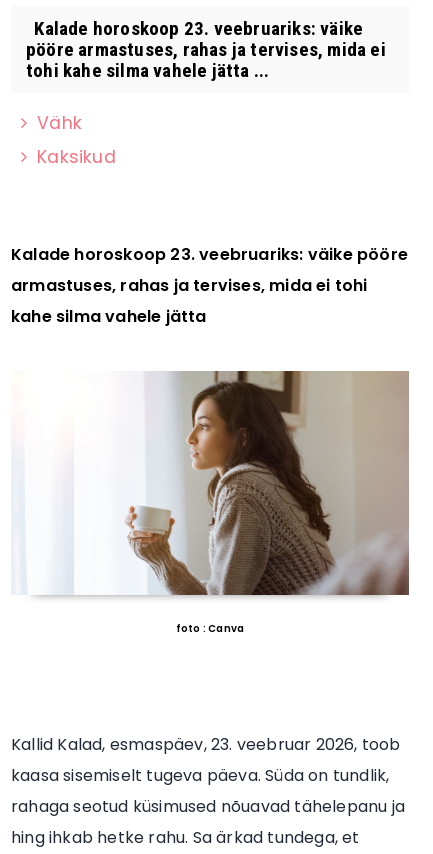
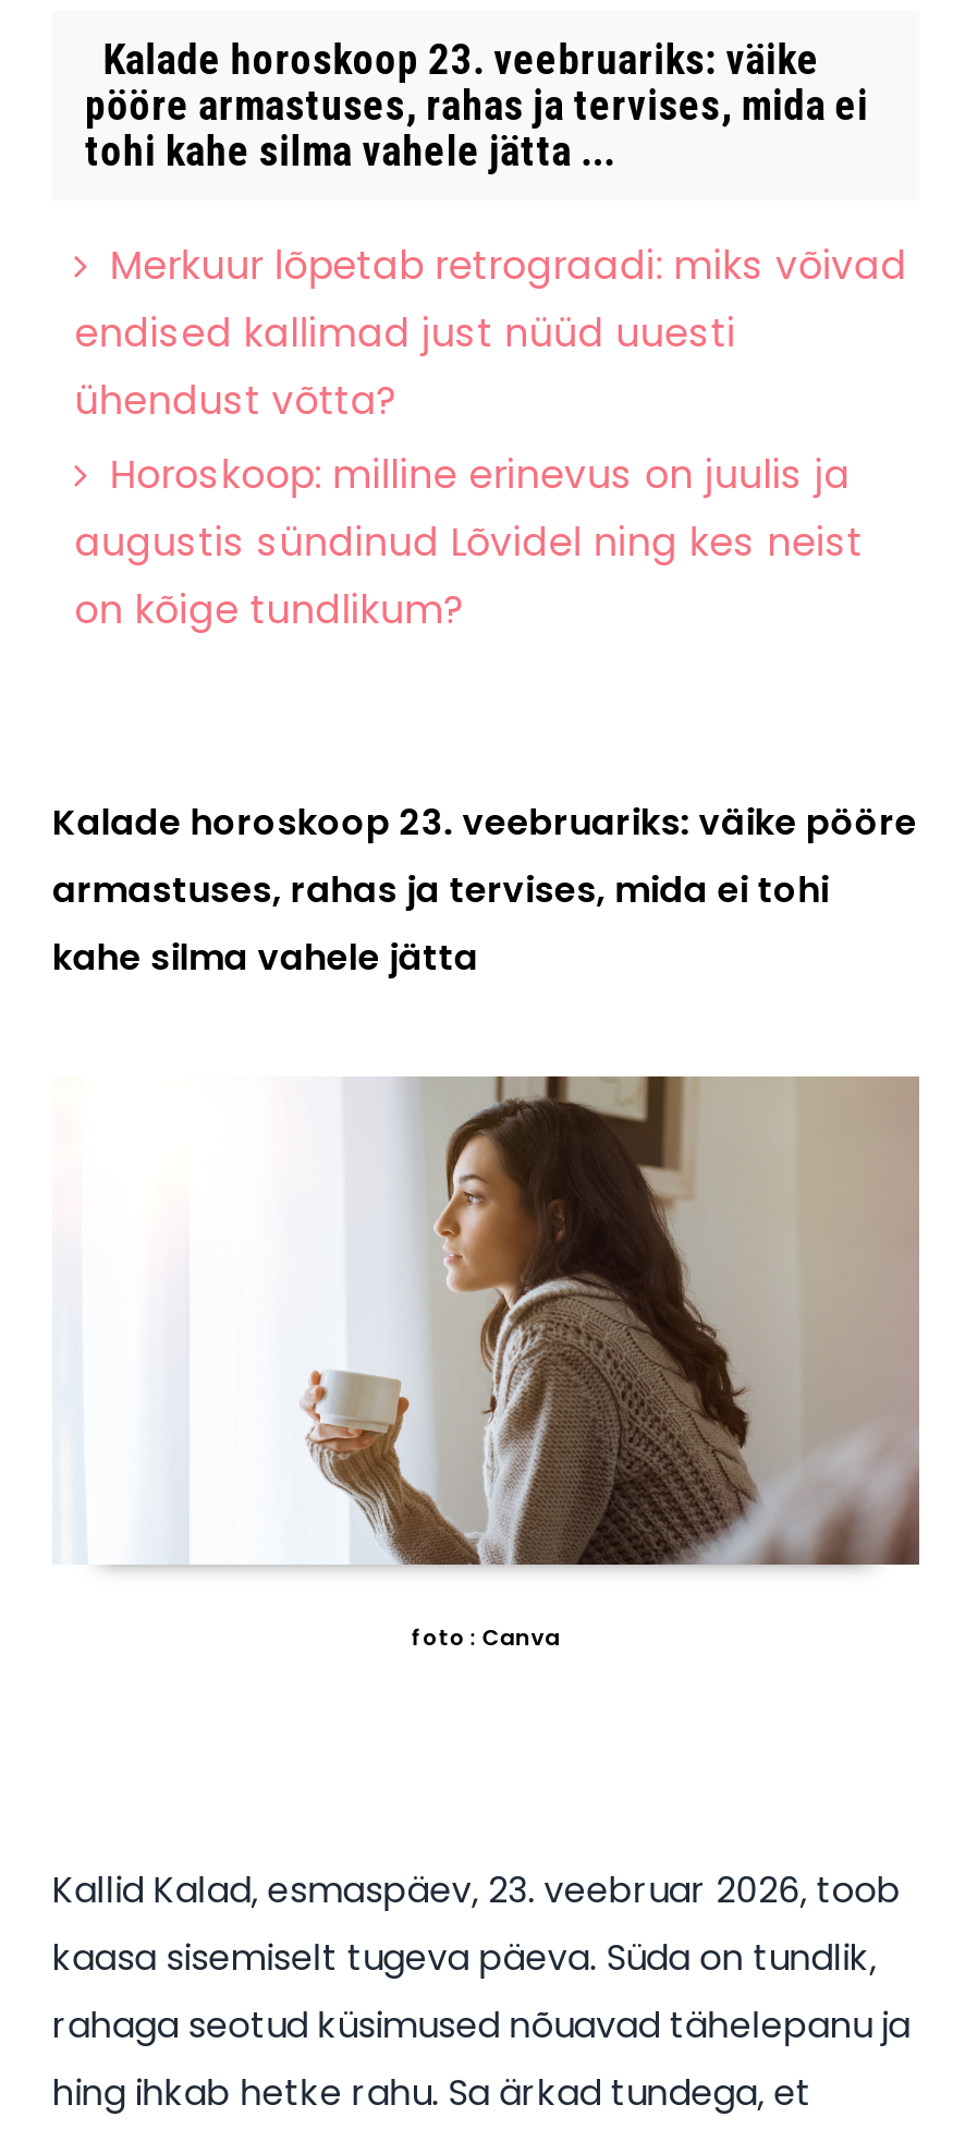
[37,111,116,169] Vähk | Kaksikud -> [74,239,907,636] Merkuur lõpetab retrograadi: miks võivad | endised kallimad just nüüd uuesti | ühendust võtta? | Horoskoop: milline erinevus on juulis ja | augustis sündinud Lõvidel ning kes neist | on kõige tundlikum?

